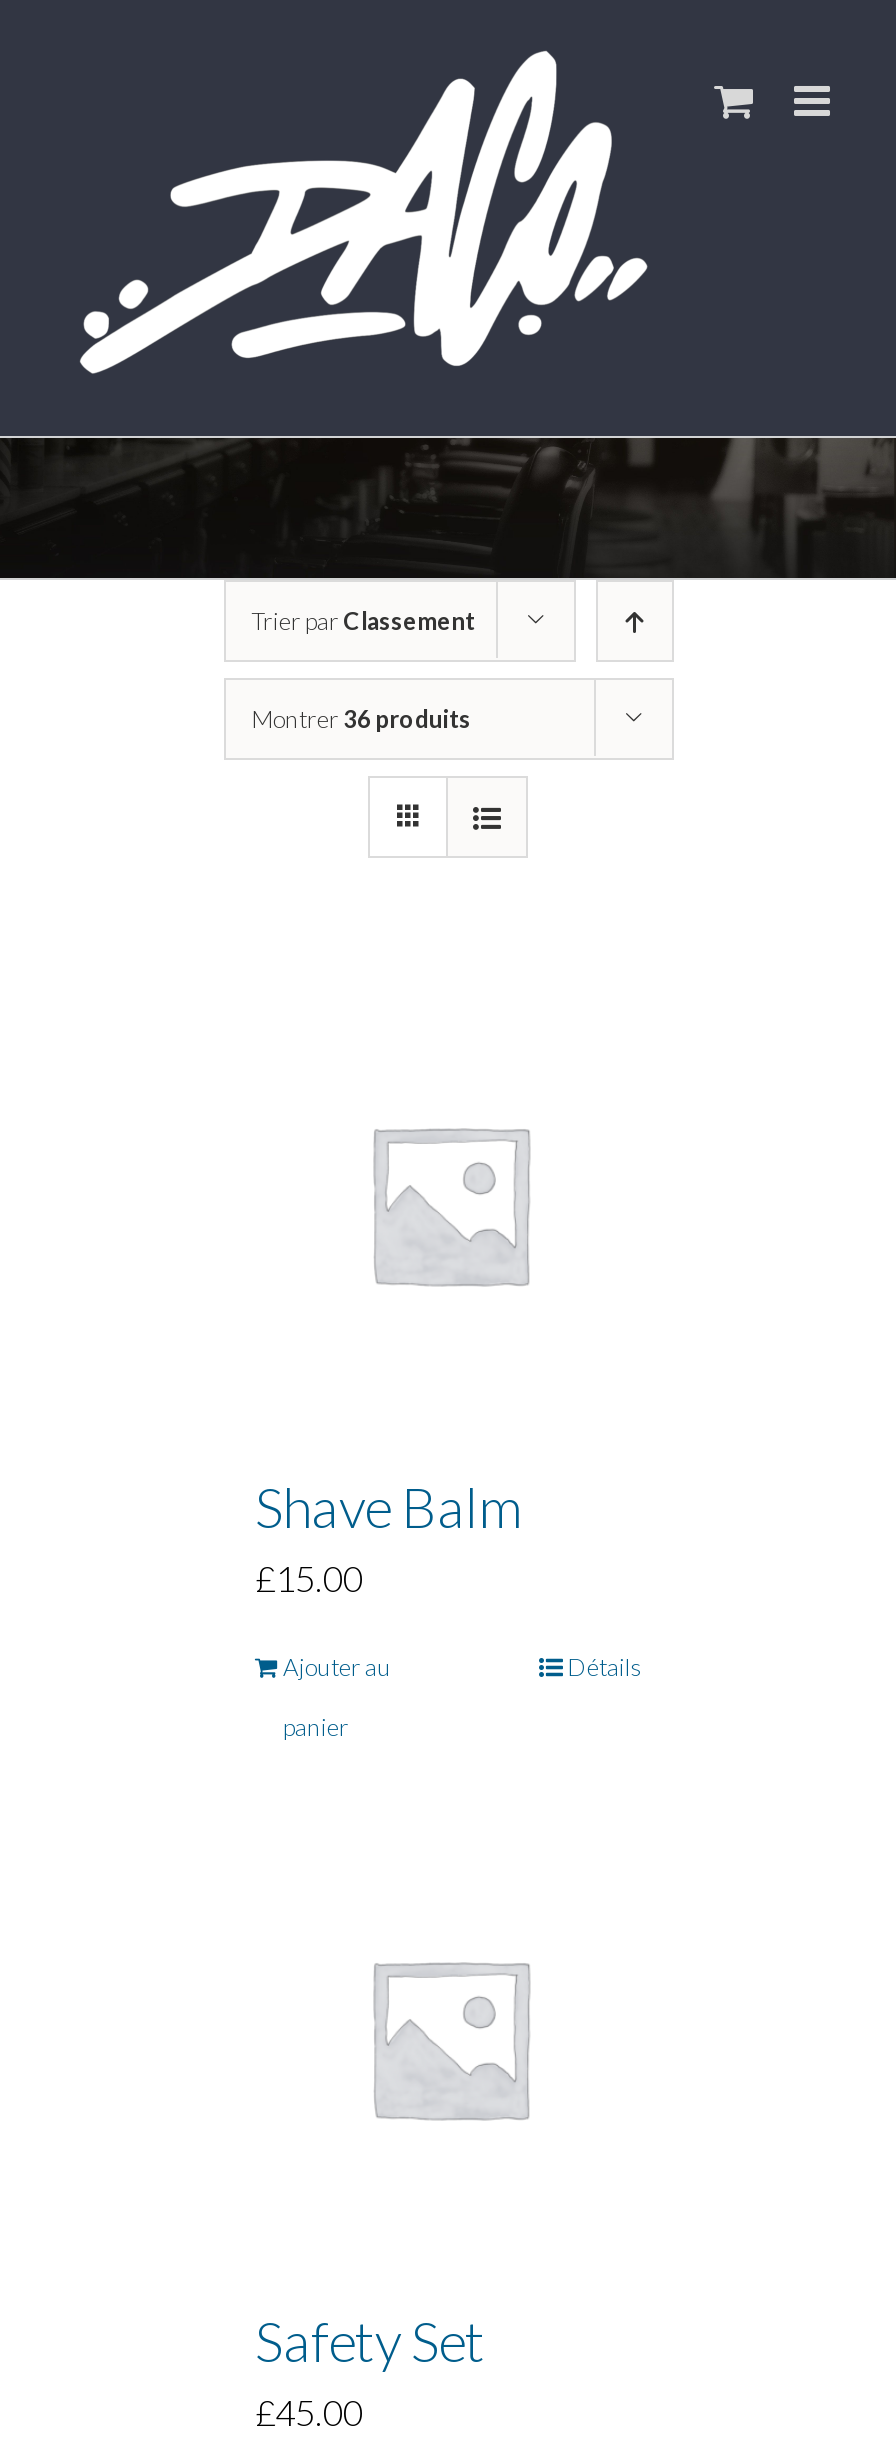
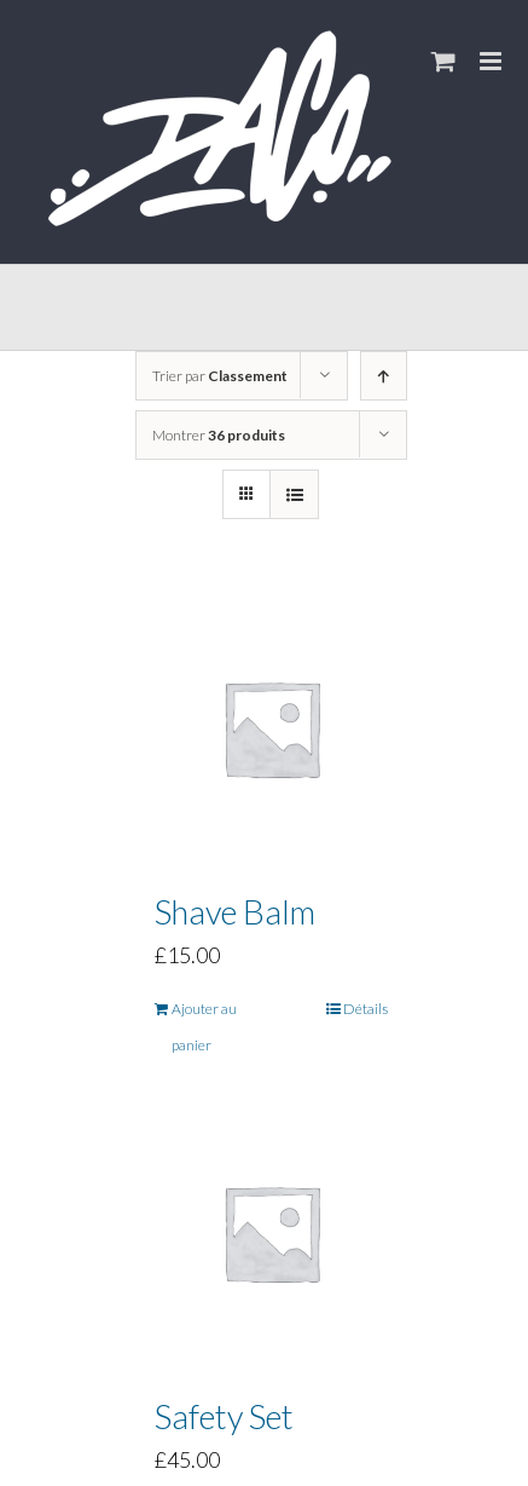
[6,438,890,580] [image] -> none

